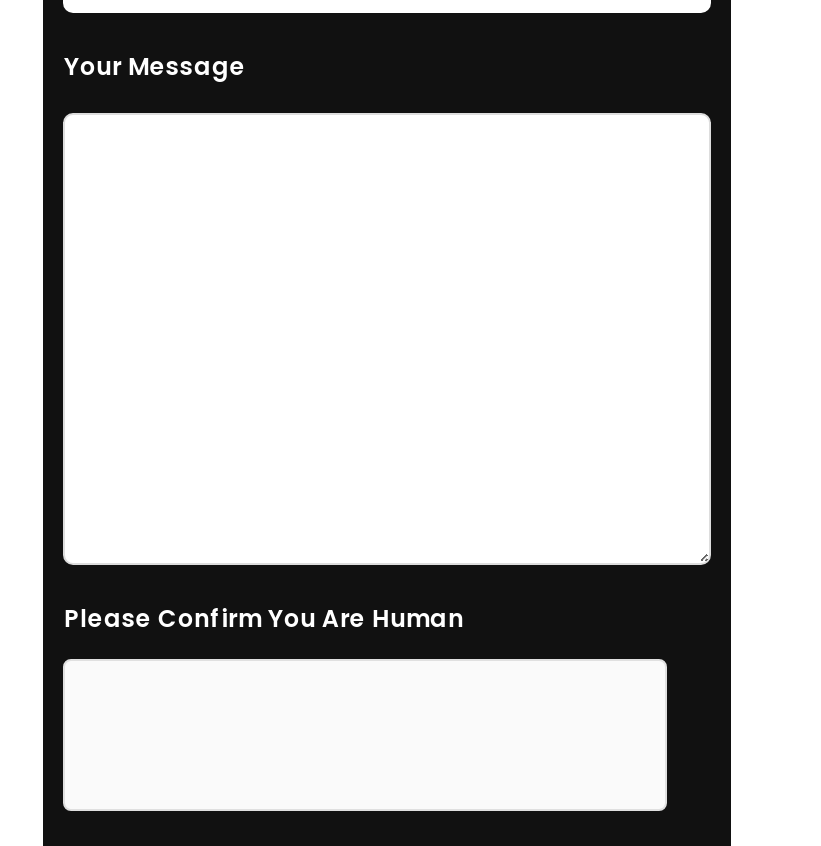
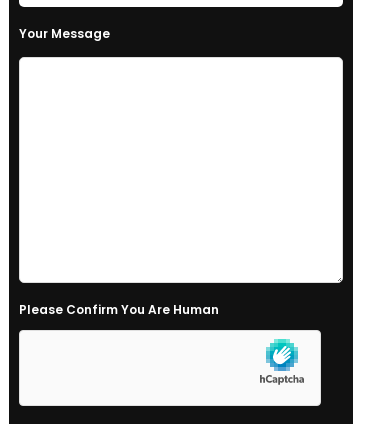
none -> [259,338,305,385] [image]

